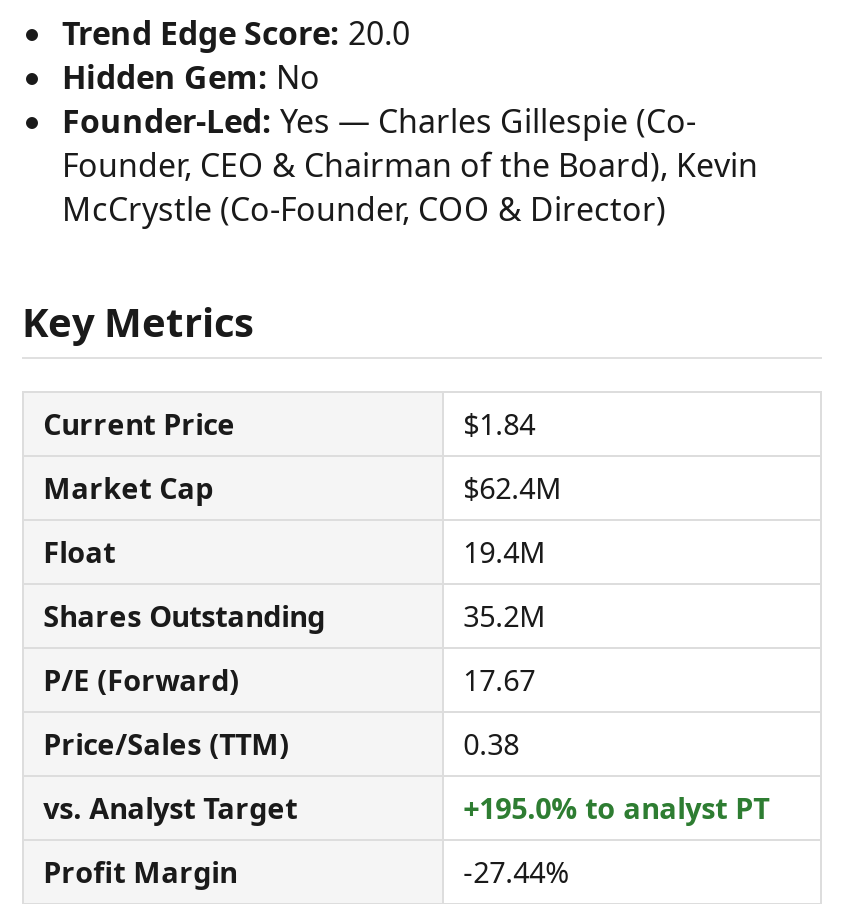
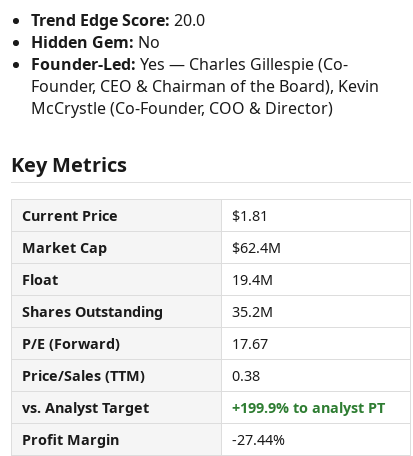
[463,405,535,443] $1.84 -> [232,206,268,225] $1.81
[463,789,769,827] +195.0% to analyst PT -> [232,398,385,417] +199.9% to analyst PT

